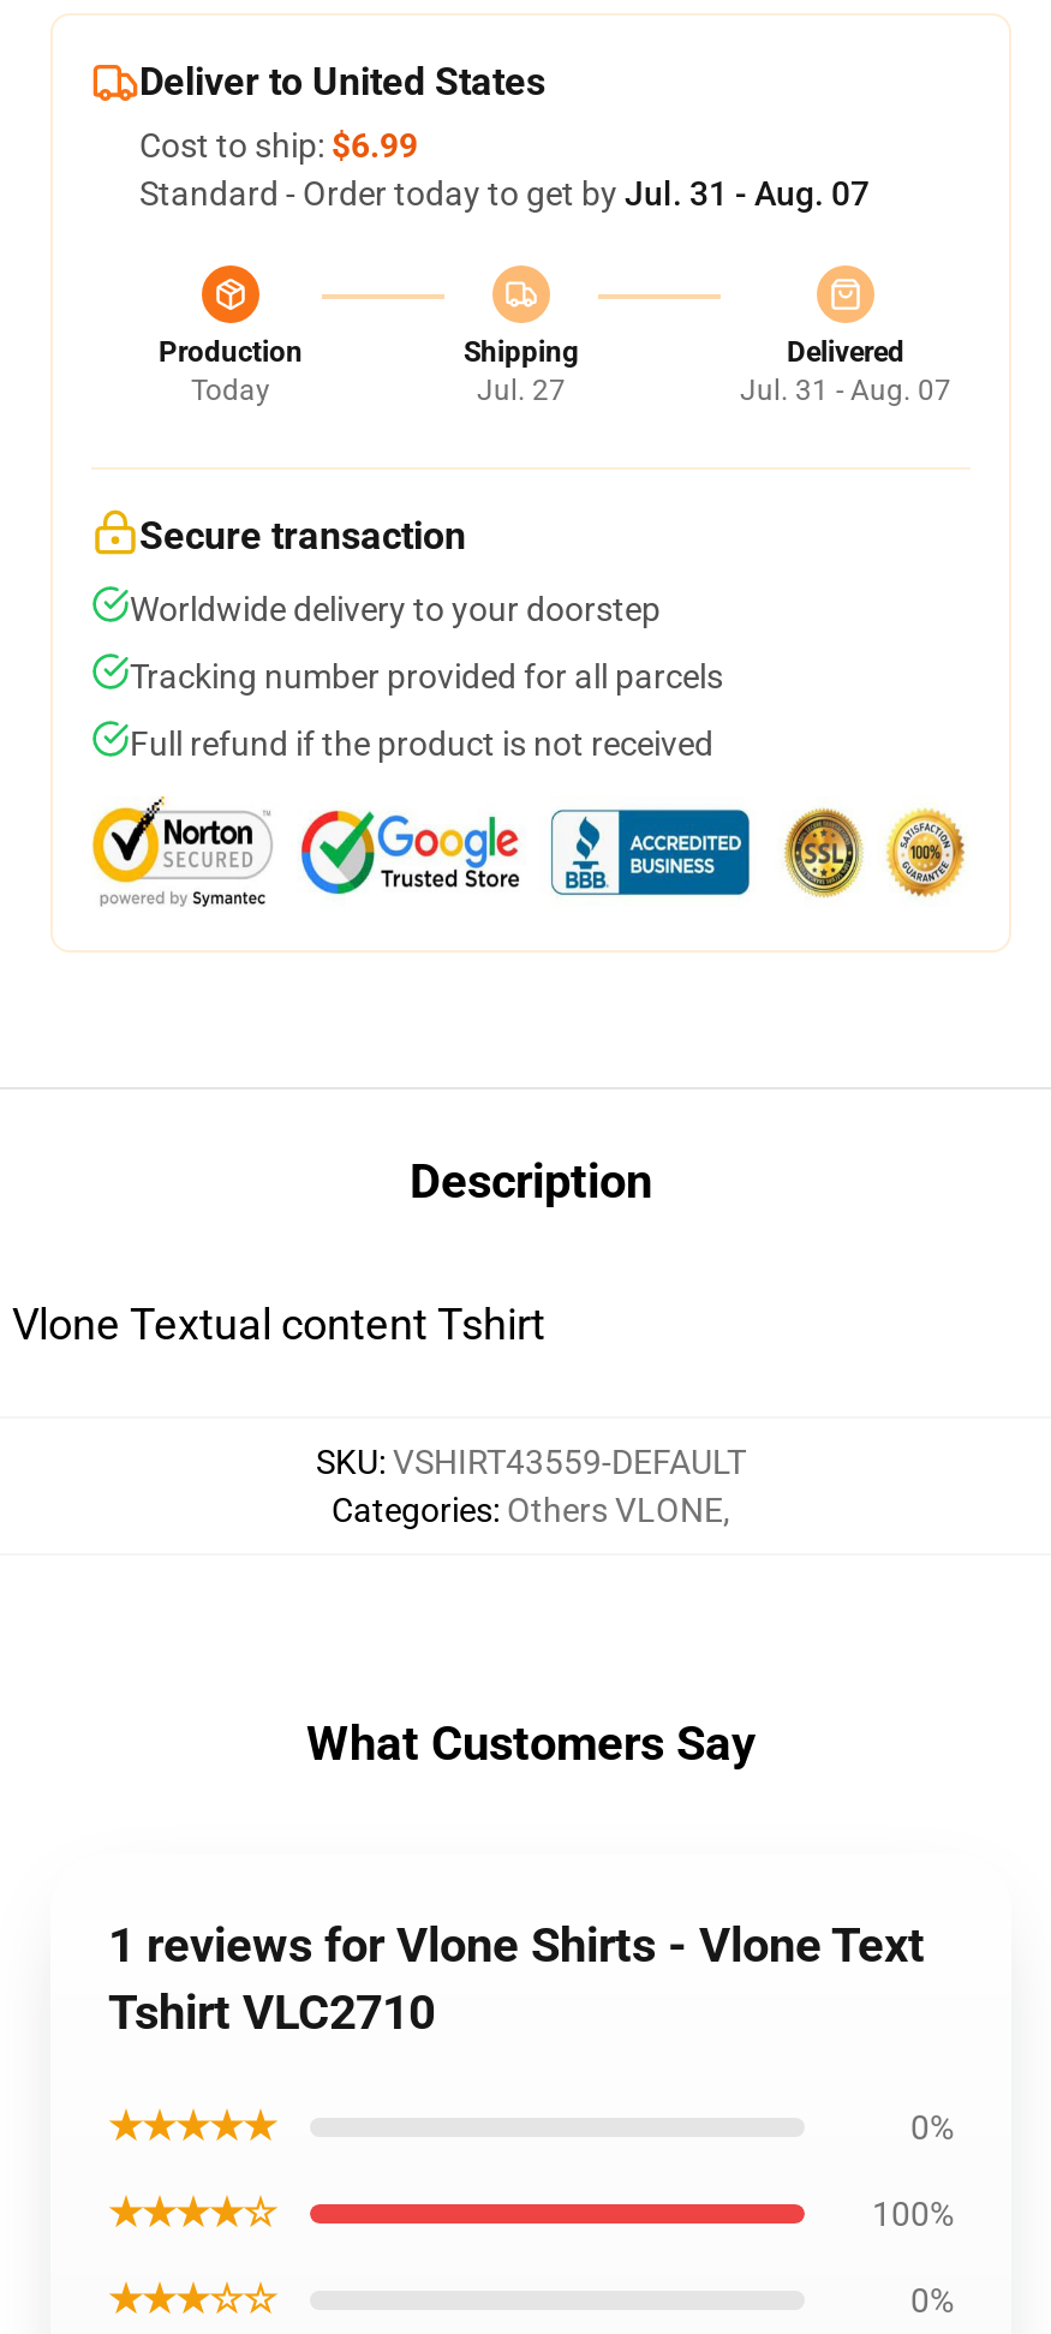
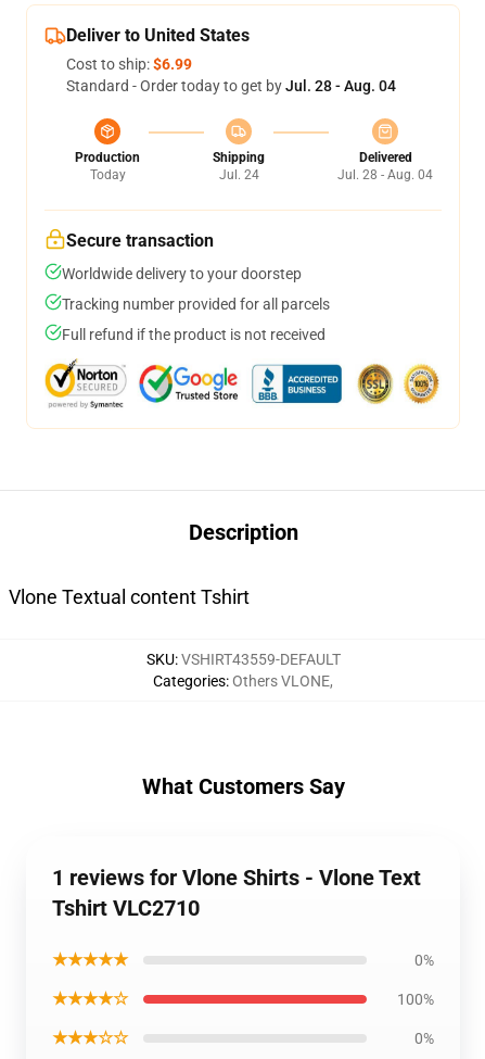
[139,174,870,213] Standard - Order today to get by Jul. 31 - Aug. 07 -> [66,77,396,94] Standard - Order today to get by Jul. 28 - Aug. 04
[477,374,566,407] Jul. 27 -> [219,167,259,182] Jul. 24
[740,374,951,407] Jul. 31 - Aug. 07 -> [337,167,433,182] Jul. 28 - Aug. 04

